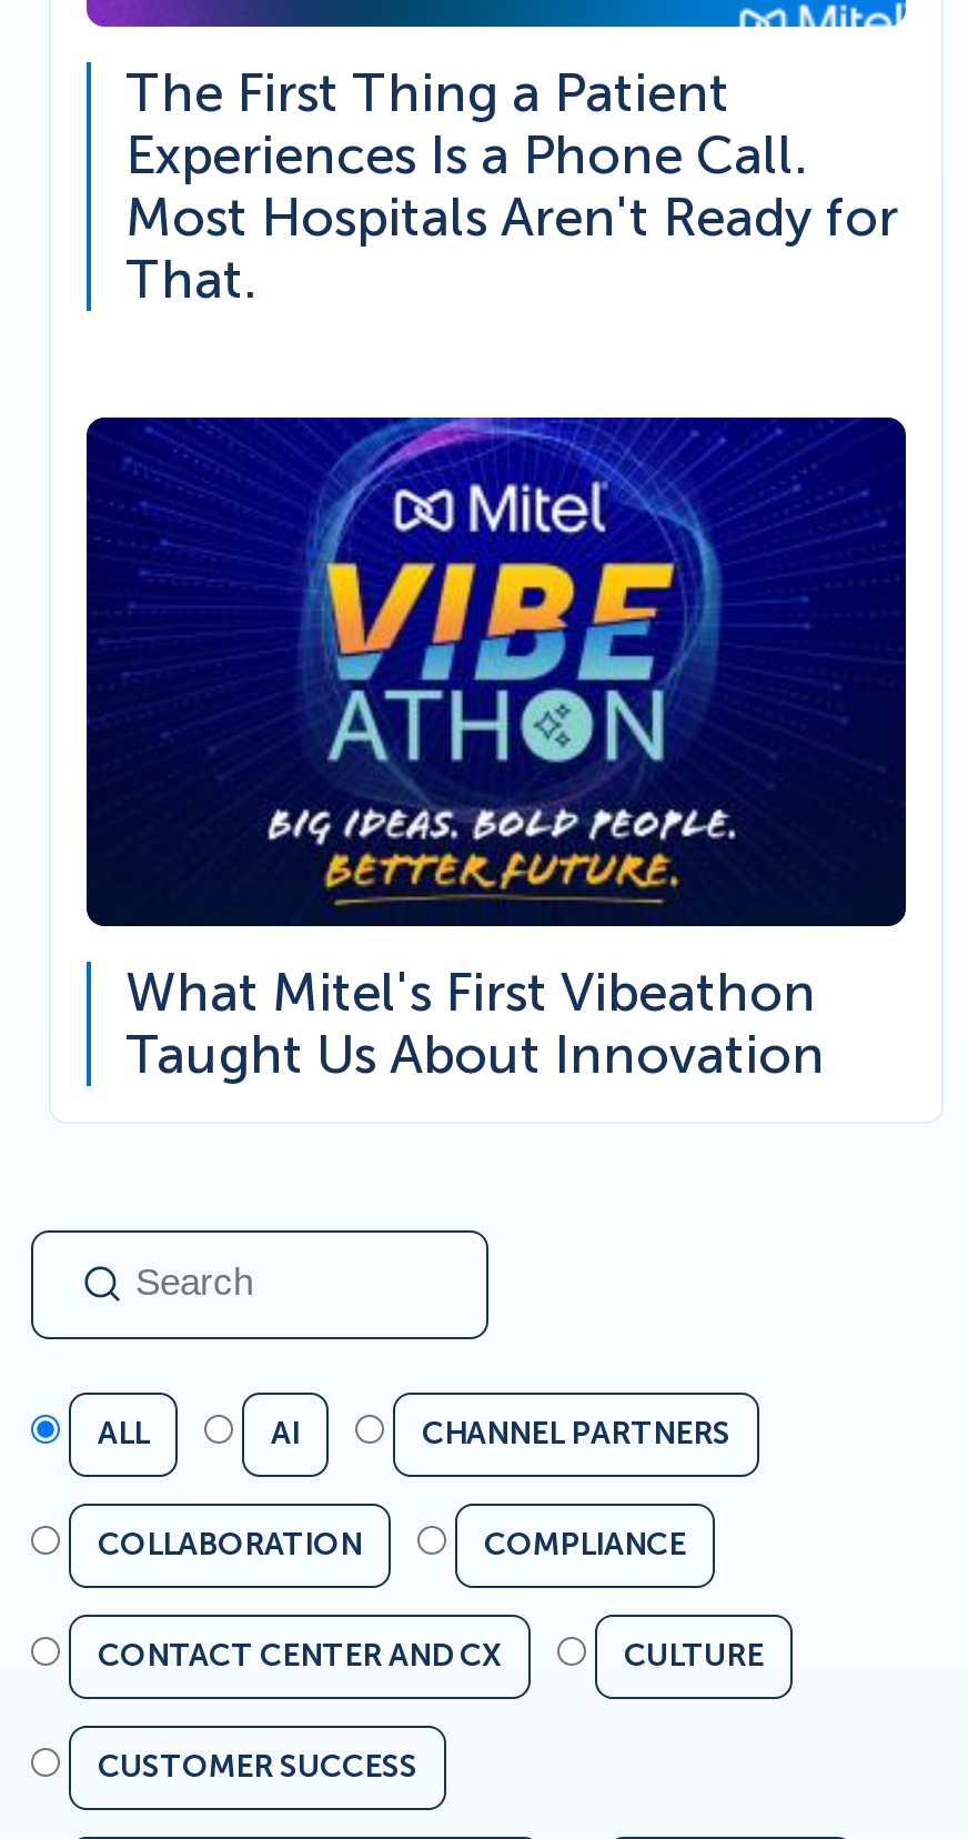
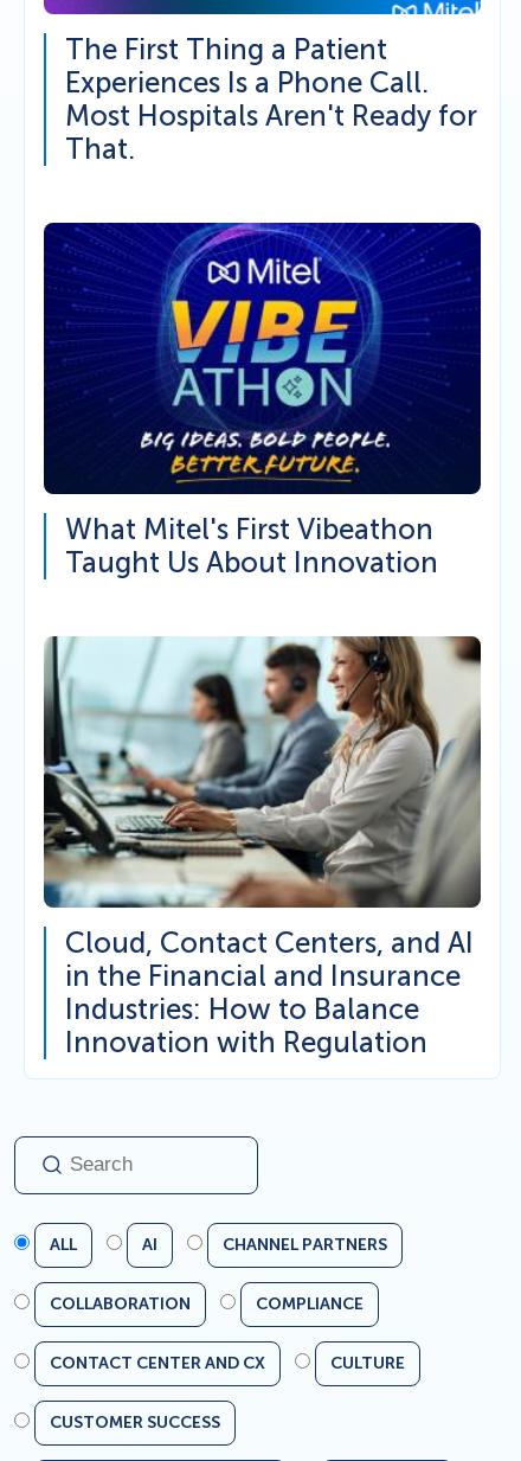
none -> [43,635,482,1059] [image] | Cloud, Contact Centers, and AI | in the Financial and Insurance | Industries: How to Balance | Innovation with Regulation

